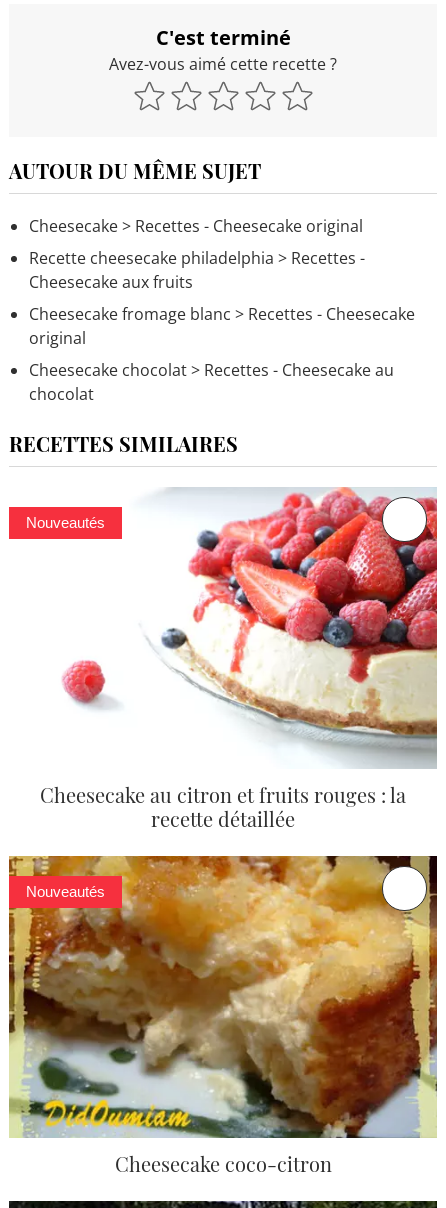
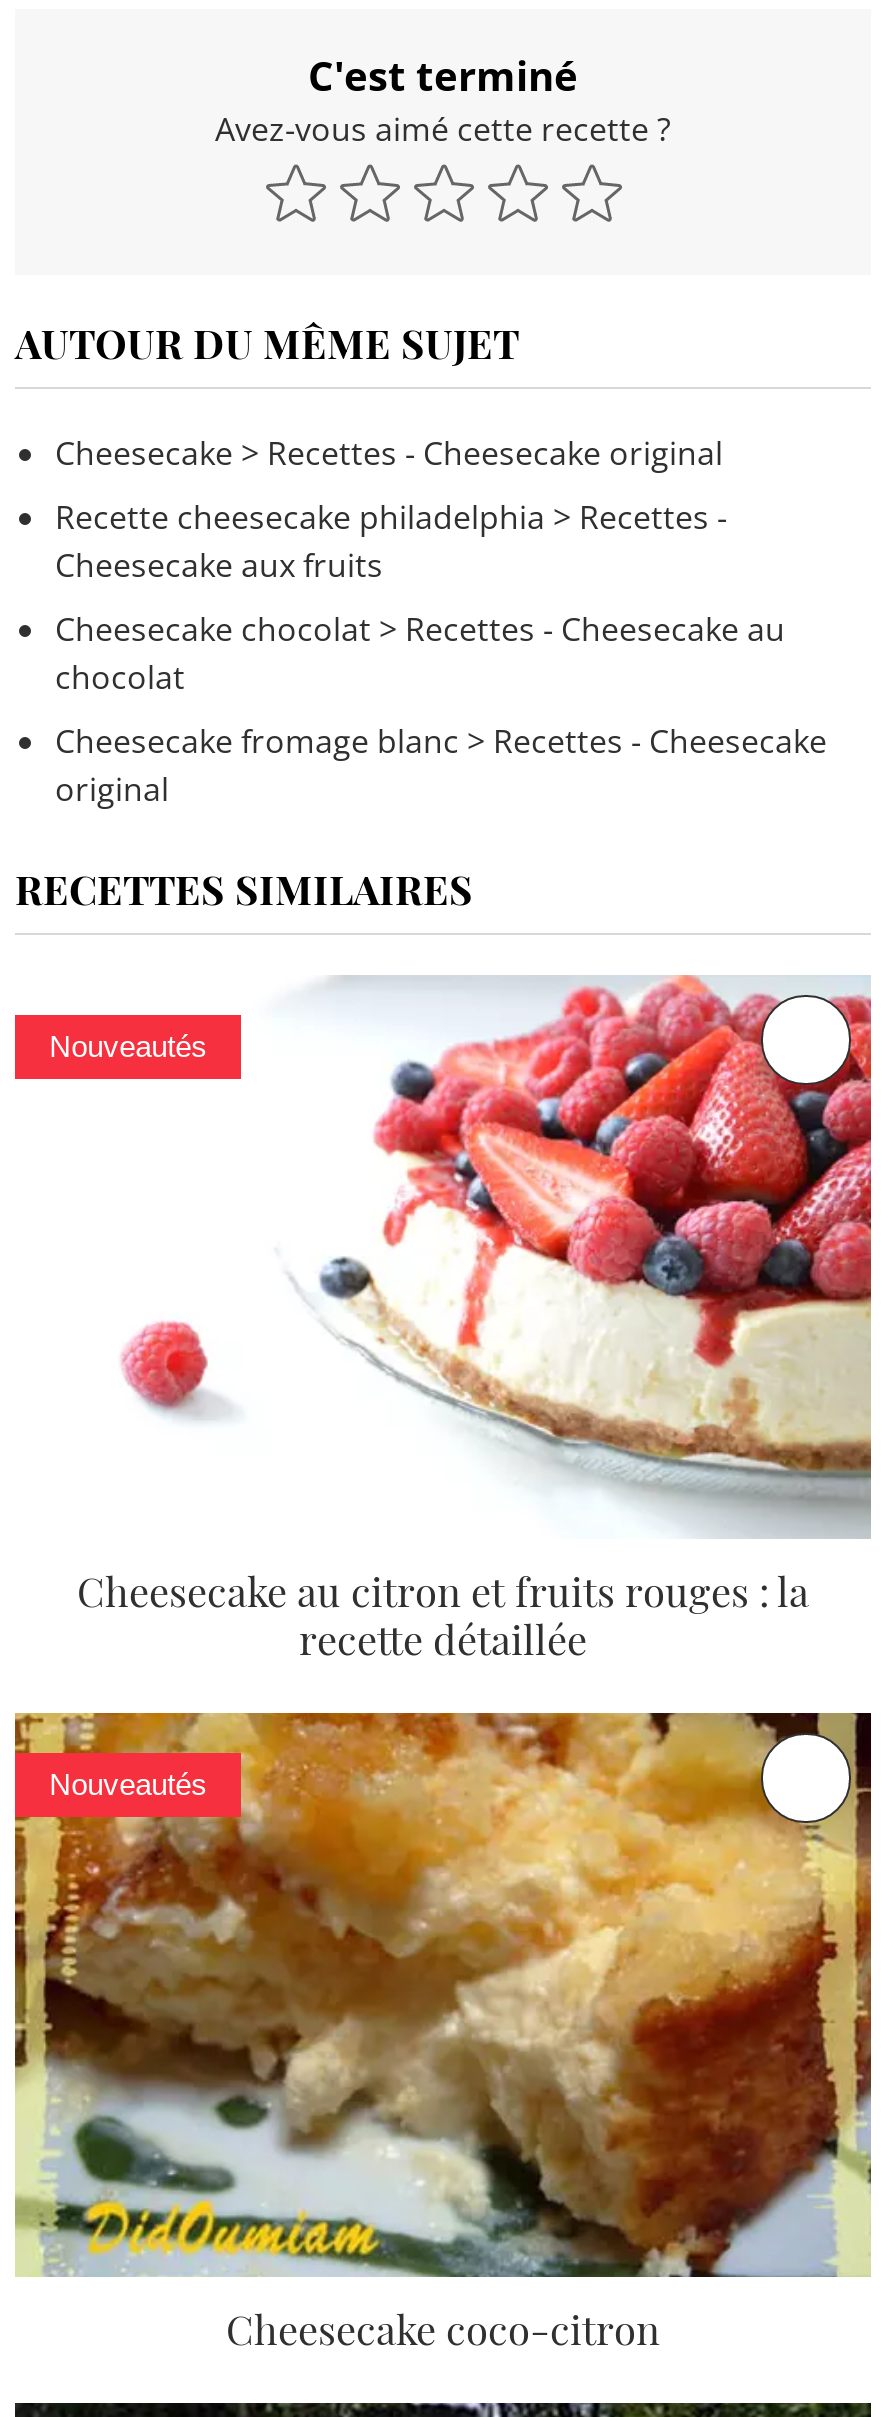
moved [29,303,415,349] -> [55,718,827,810]: Cheesecake fromage blanc > Recettes - Cheesecake | original
moved [29,359,394,405] -> [55,606,785,698]: Cheesecake chocolat > Recettes - Cheesecake au | chocolat

